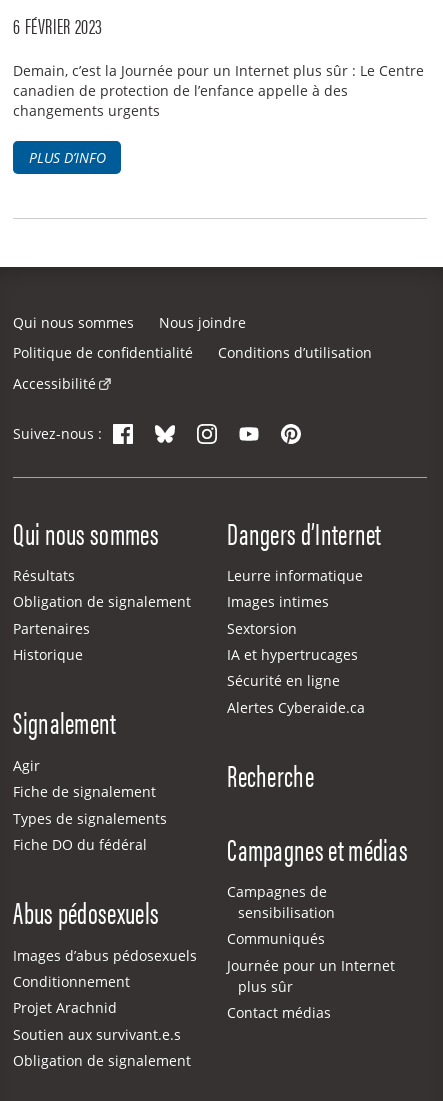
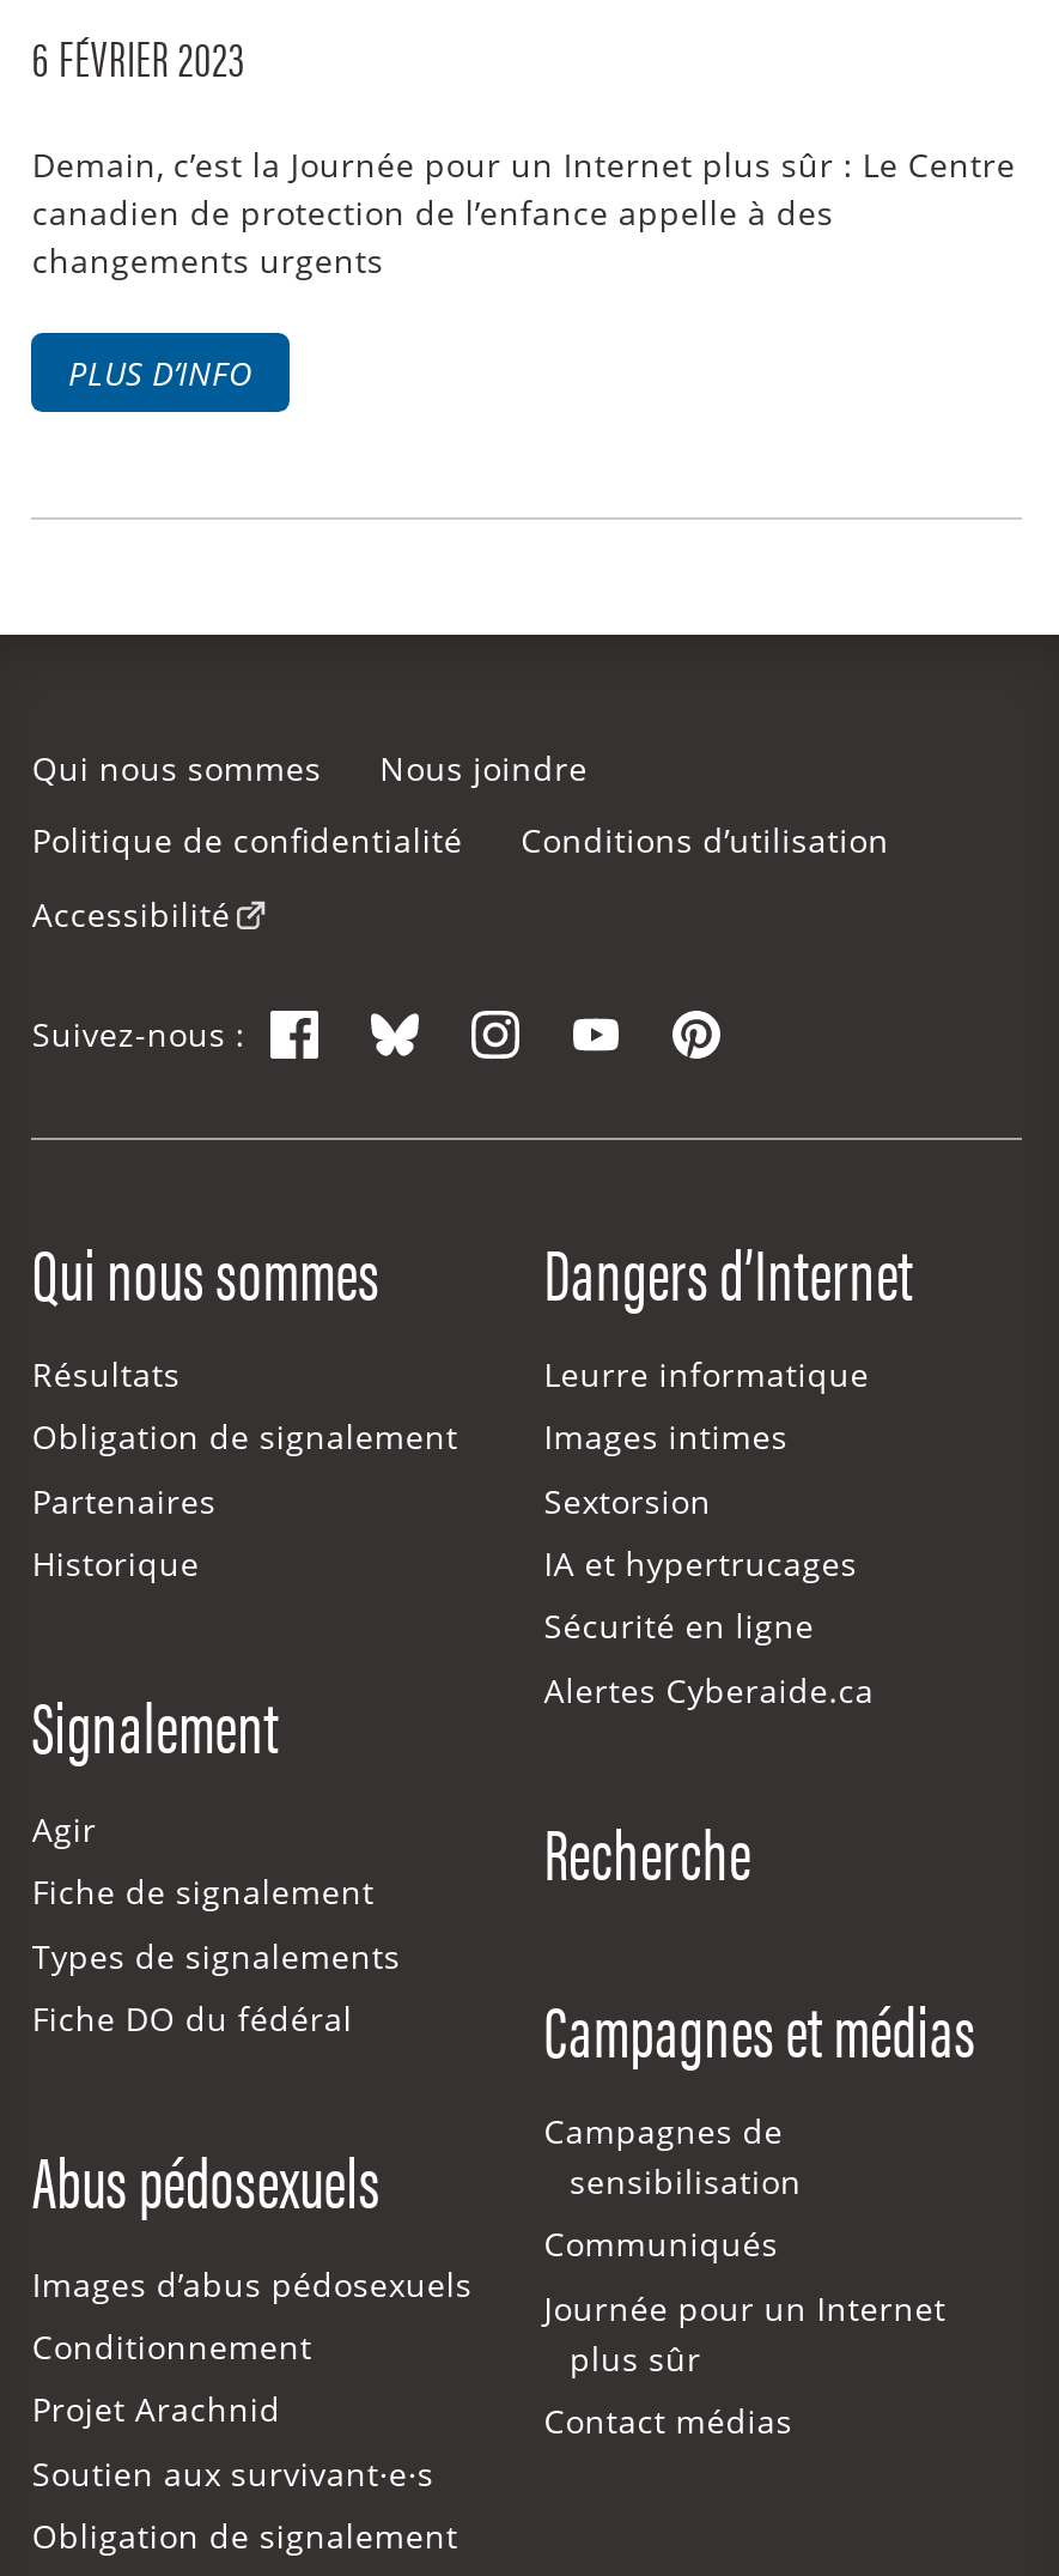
[13,1026,181,1044] Soutien aux survivant.e.s -> [32,2452,434,2495] Soutien aux survivant·e·s

